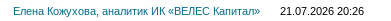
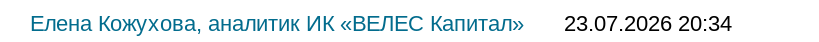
[13,5,364,17] Елена Кожухова, аналитик ИК «ВЕЛЕС Капитал» 21.07.2026 20:26 -> [30,10,732,34] Елена Кожухова, аналитик ИК «ВЕЛЕС Капитал» 23.07.2026 20:34

